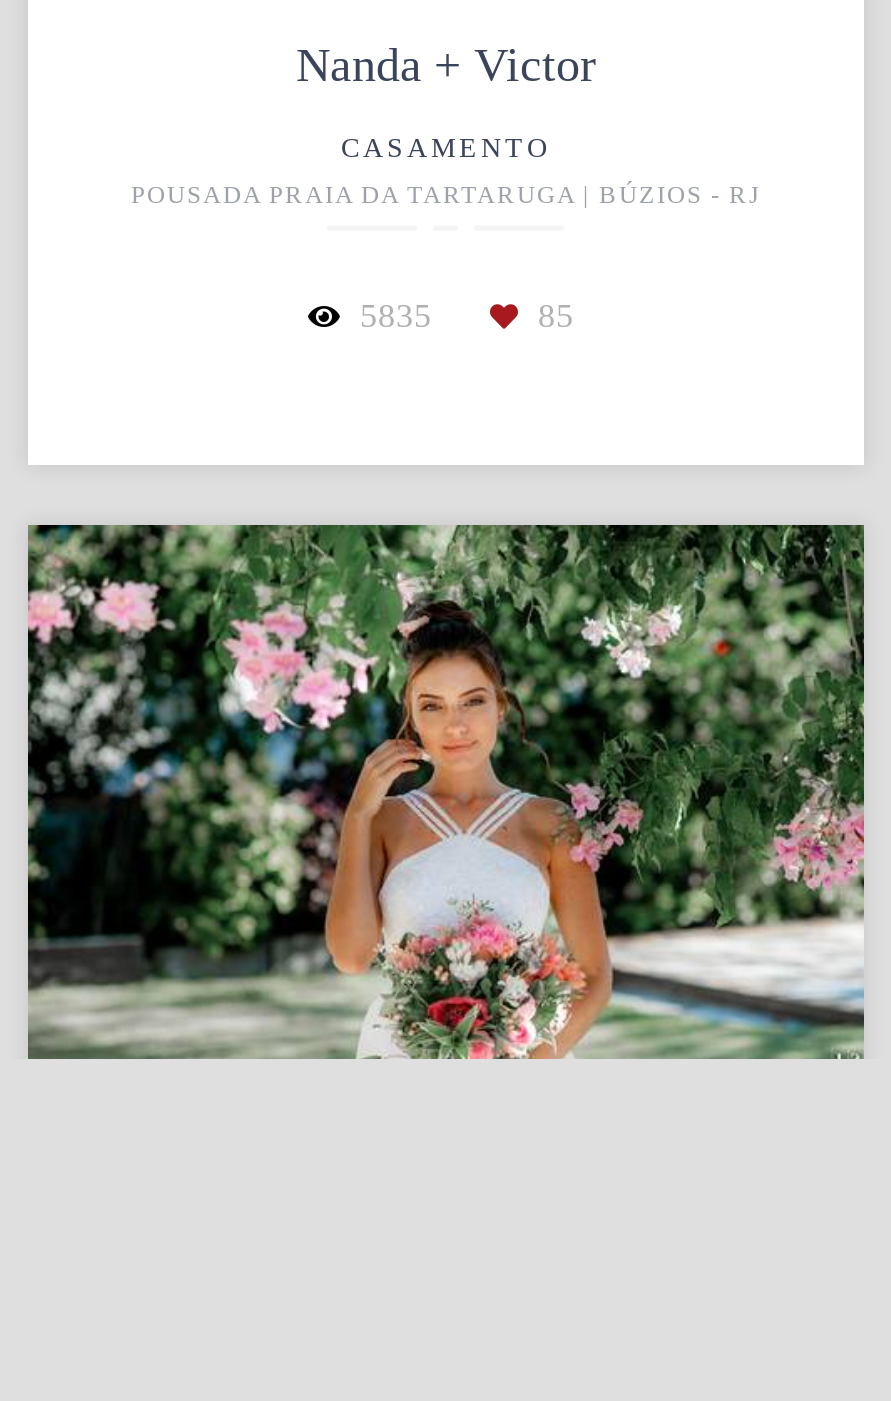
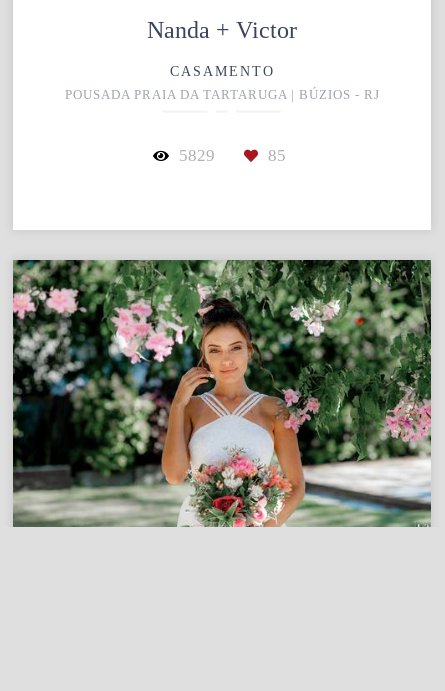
[360,297,432,335] 5835 -> [179,146,215,165] 5829

